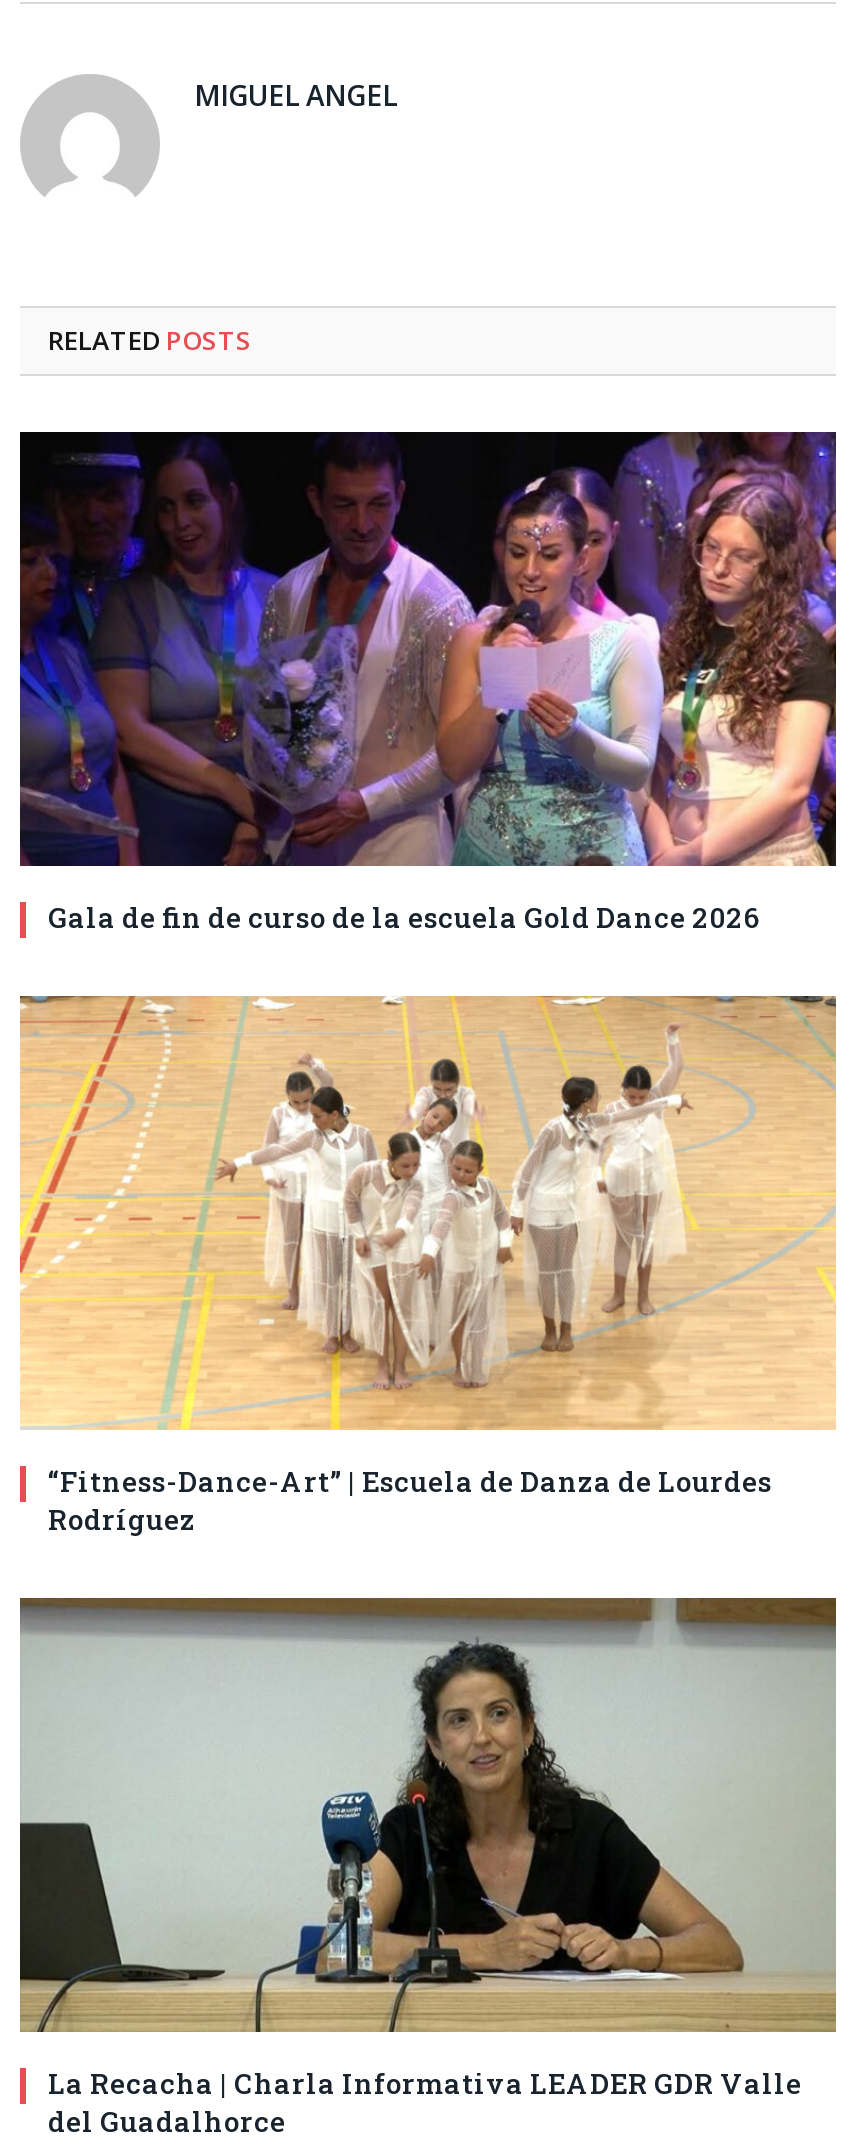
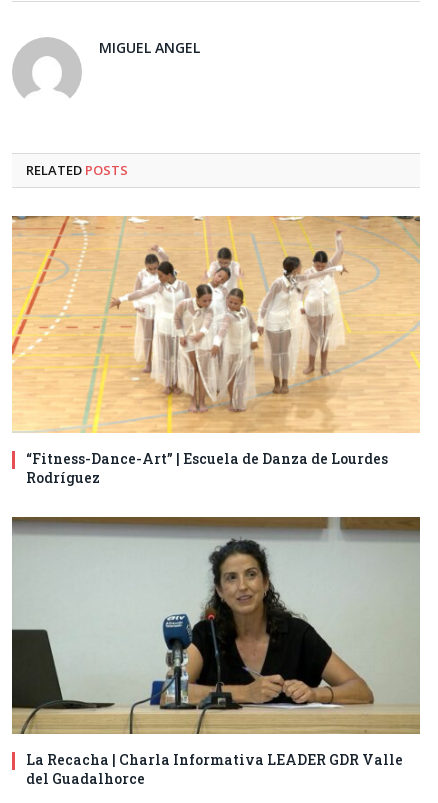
[18,430,838,937] [image] | Gala de fin de curso de la escuela Gold Dance 2026 -> none

